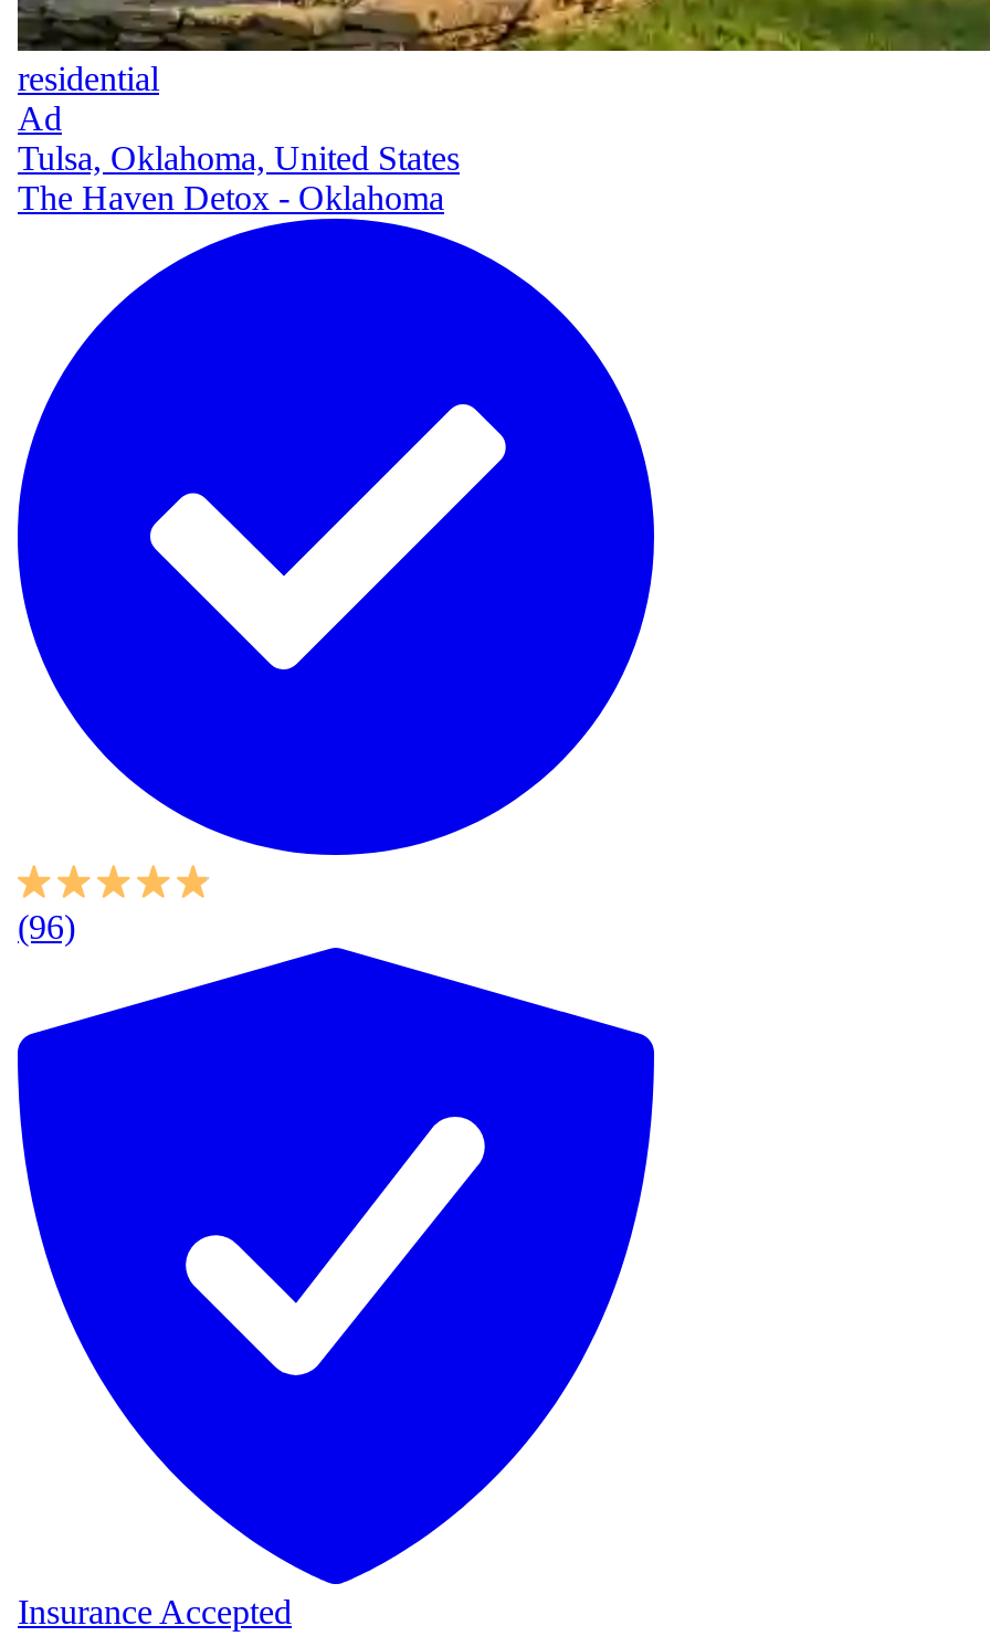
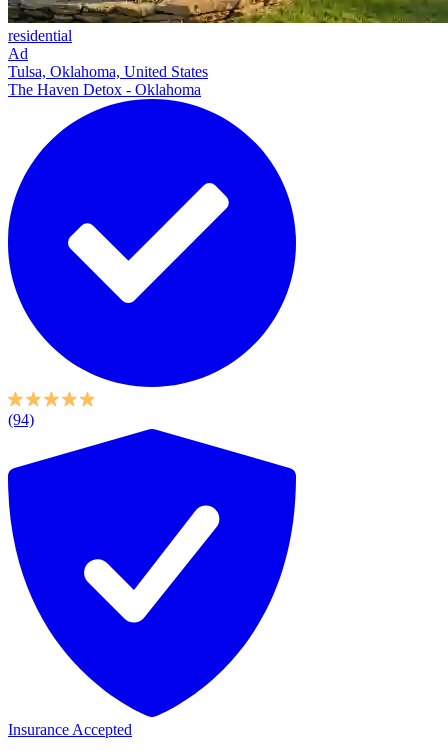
[18,907,75,945] (96) -> [8,411,34,428] (94)

